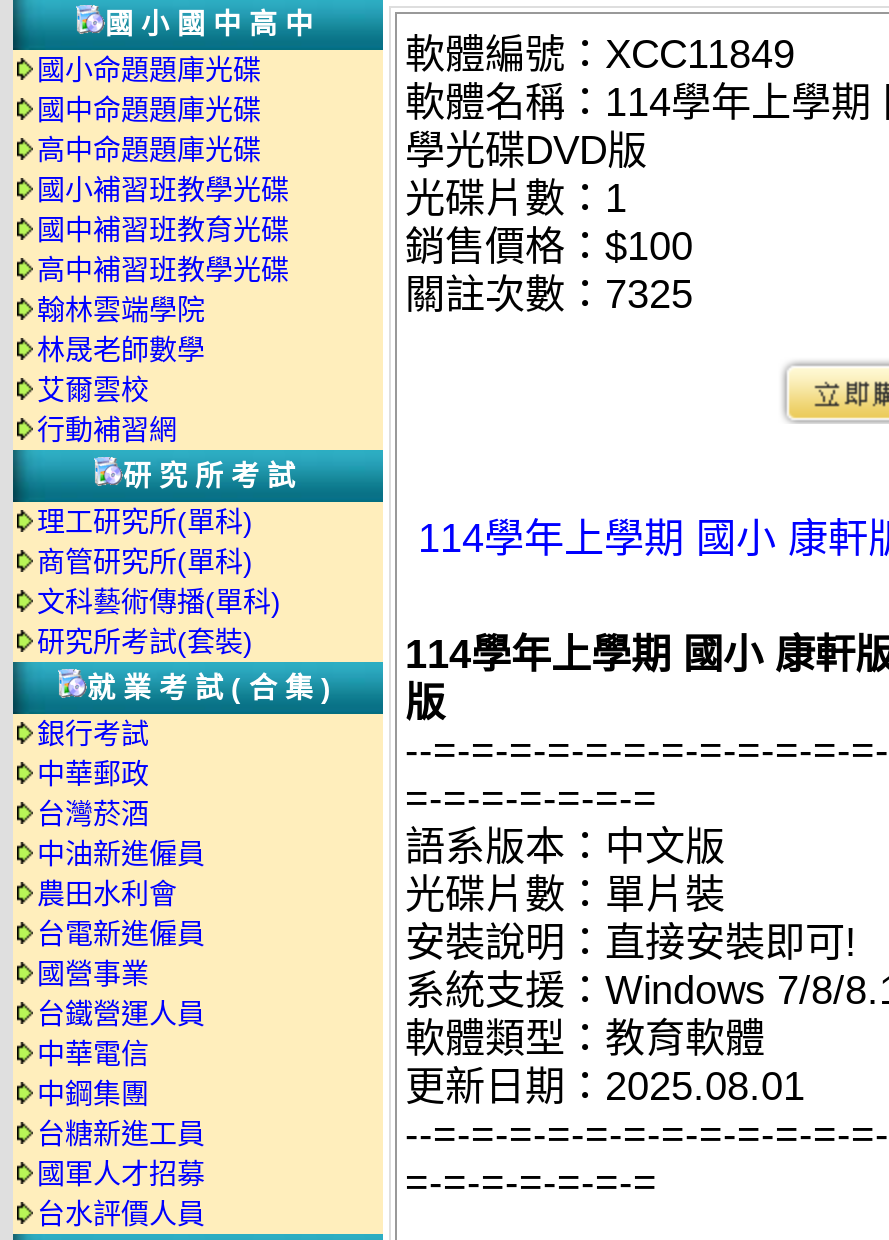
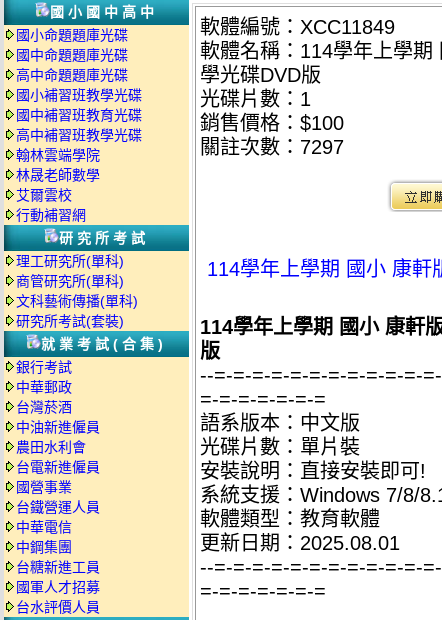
[405,272,693,316] 關註次數：7325 -> [200,136,344,158] 關註次數：7297

